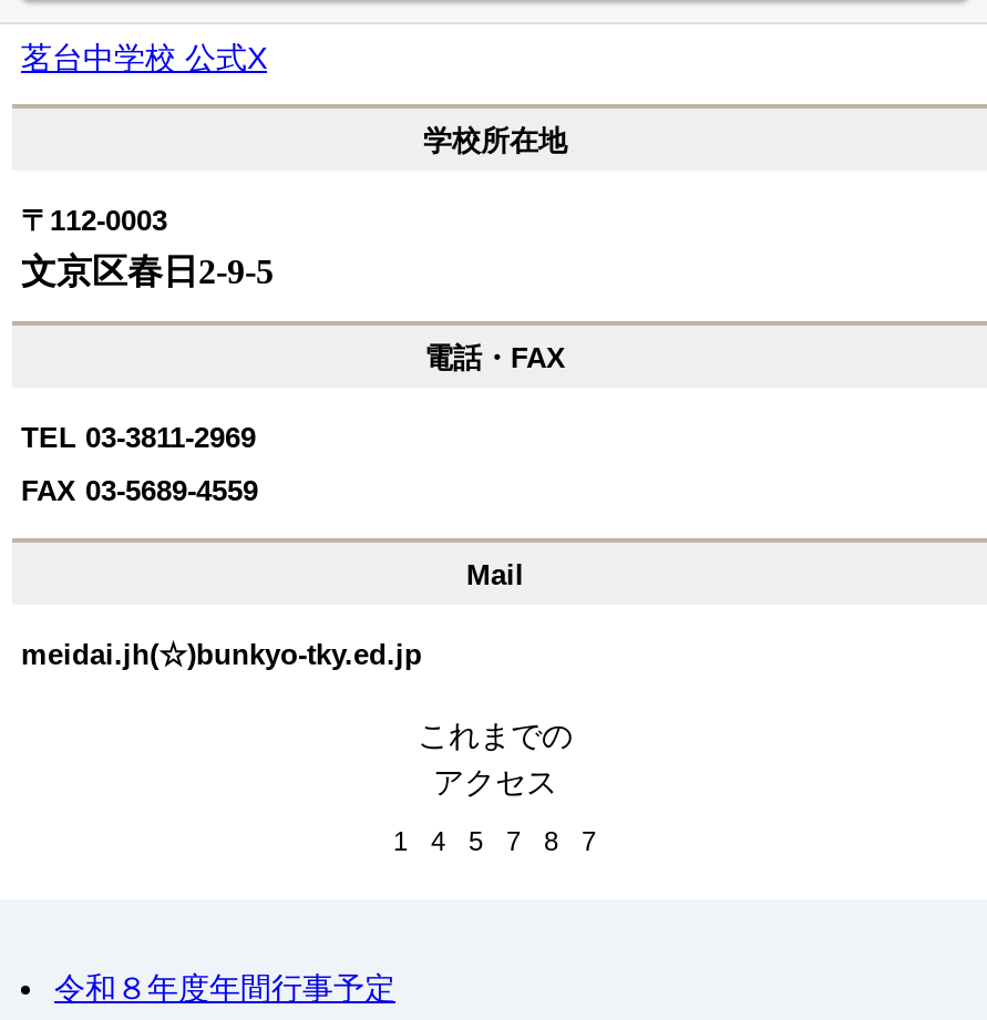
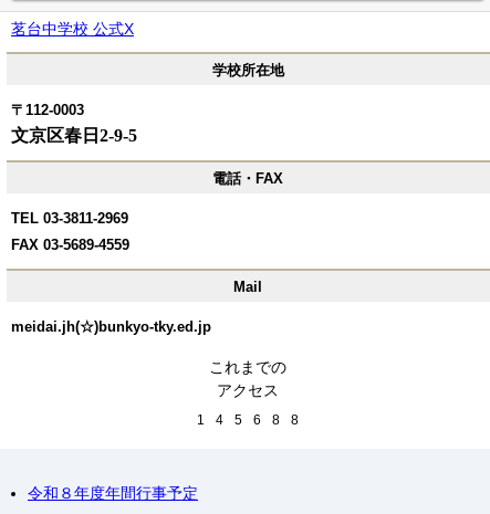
[506,826,522,857] 7 -> [253,412,261,428] 6
[582,826,597,857] 7 -> [291,412,299,428] 8

